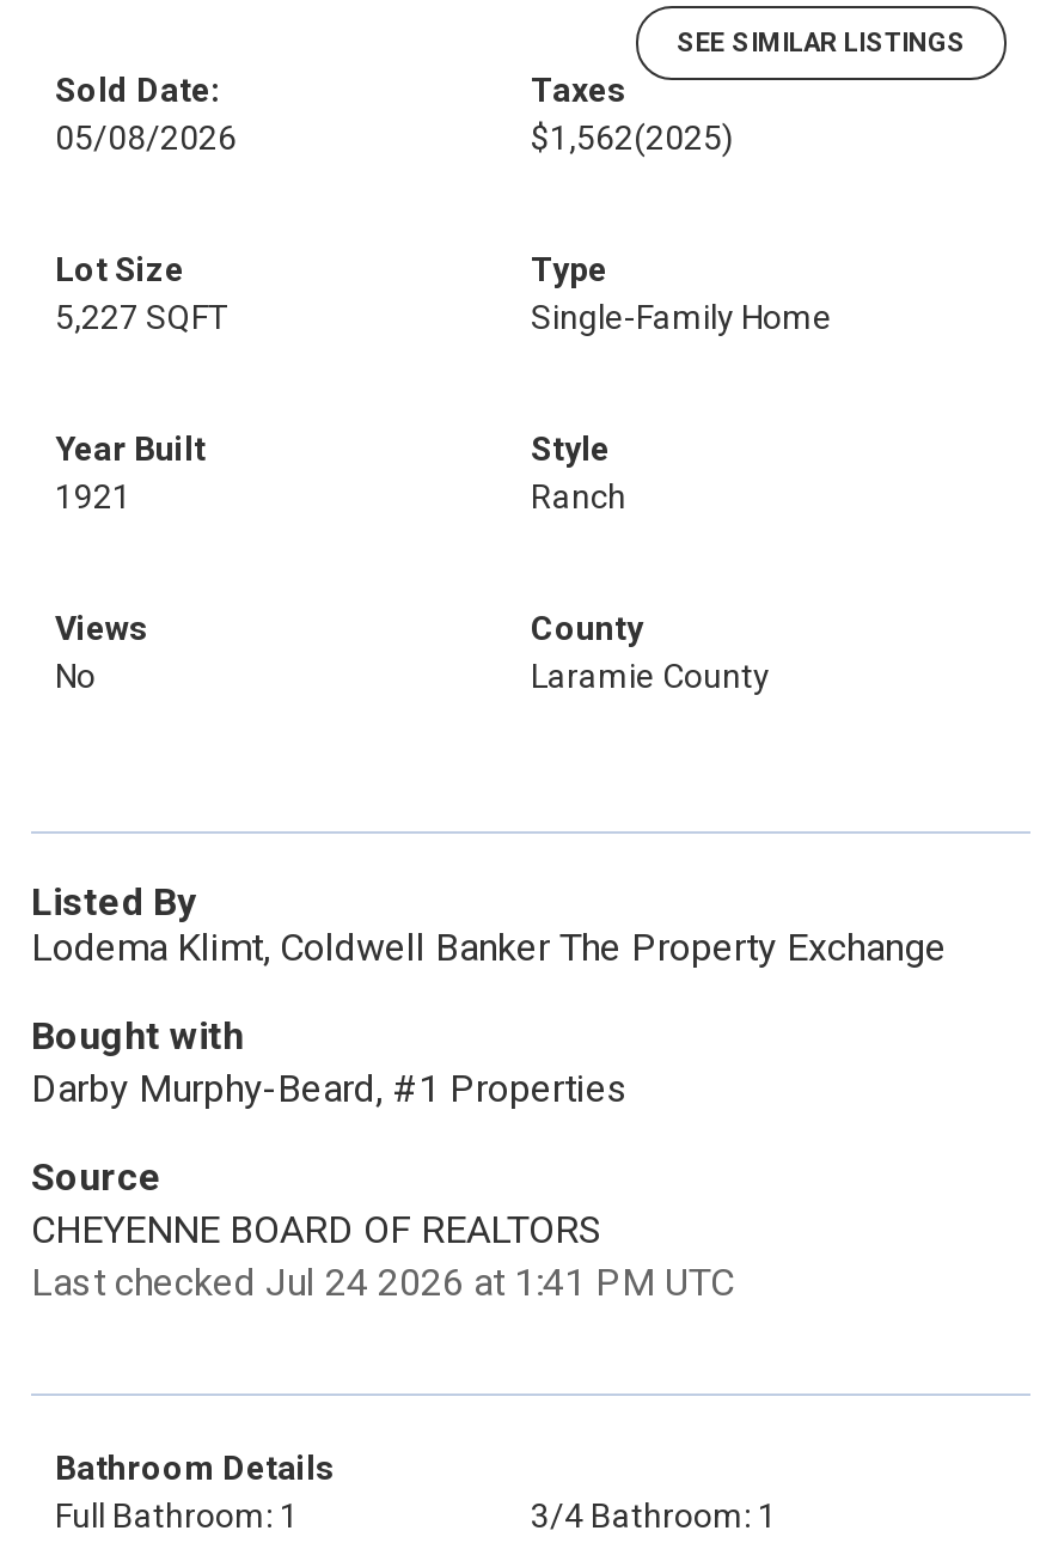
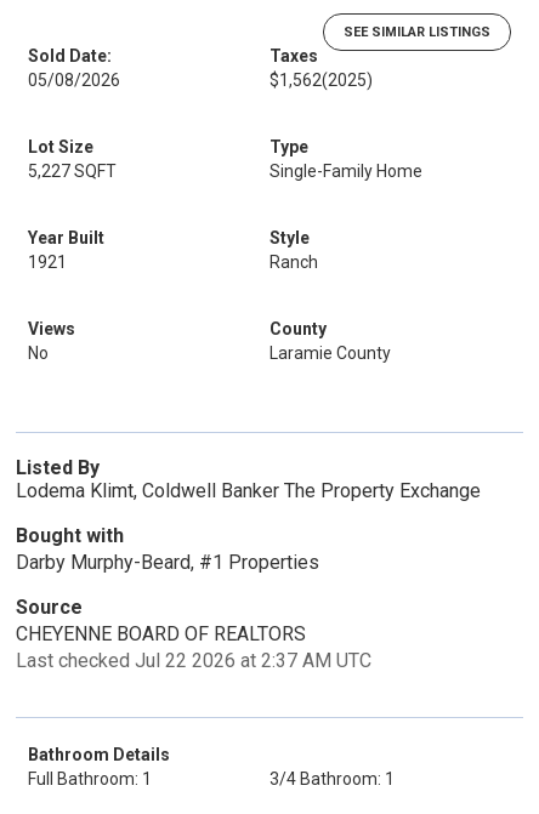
[31,1260,734,1305] Last checked Jul 24 2026 at 1:41 PM UTC -> [16,649,371,672] Last checked Jul 22 2026 at 2:37 AM UTC

